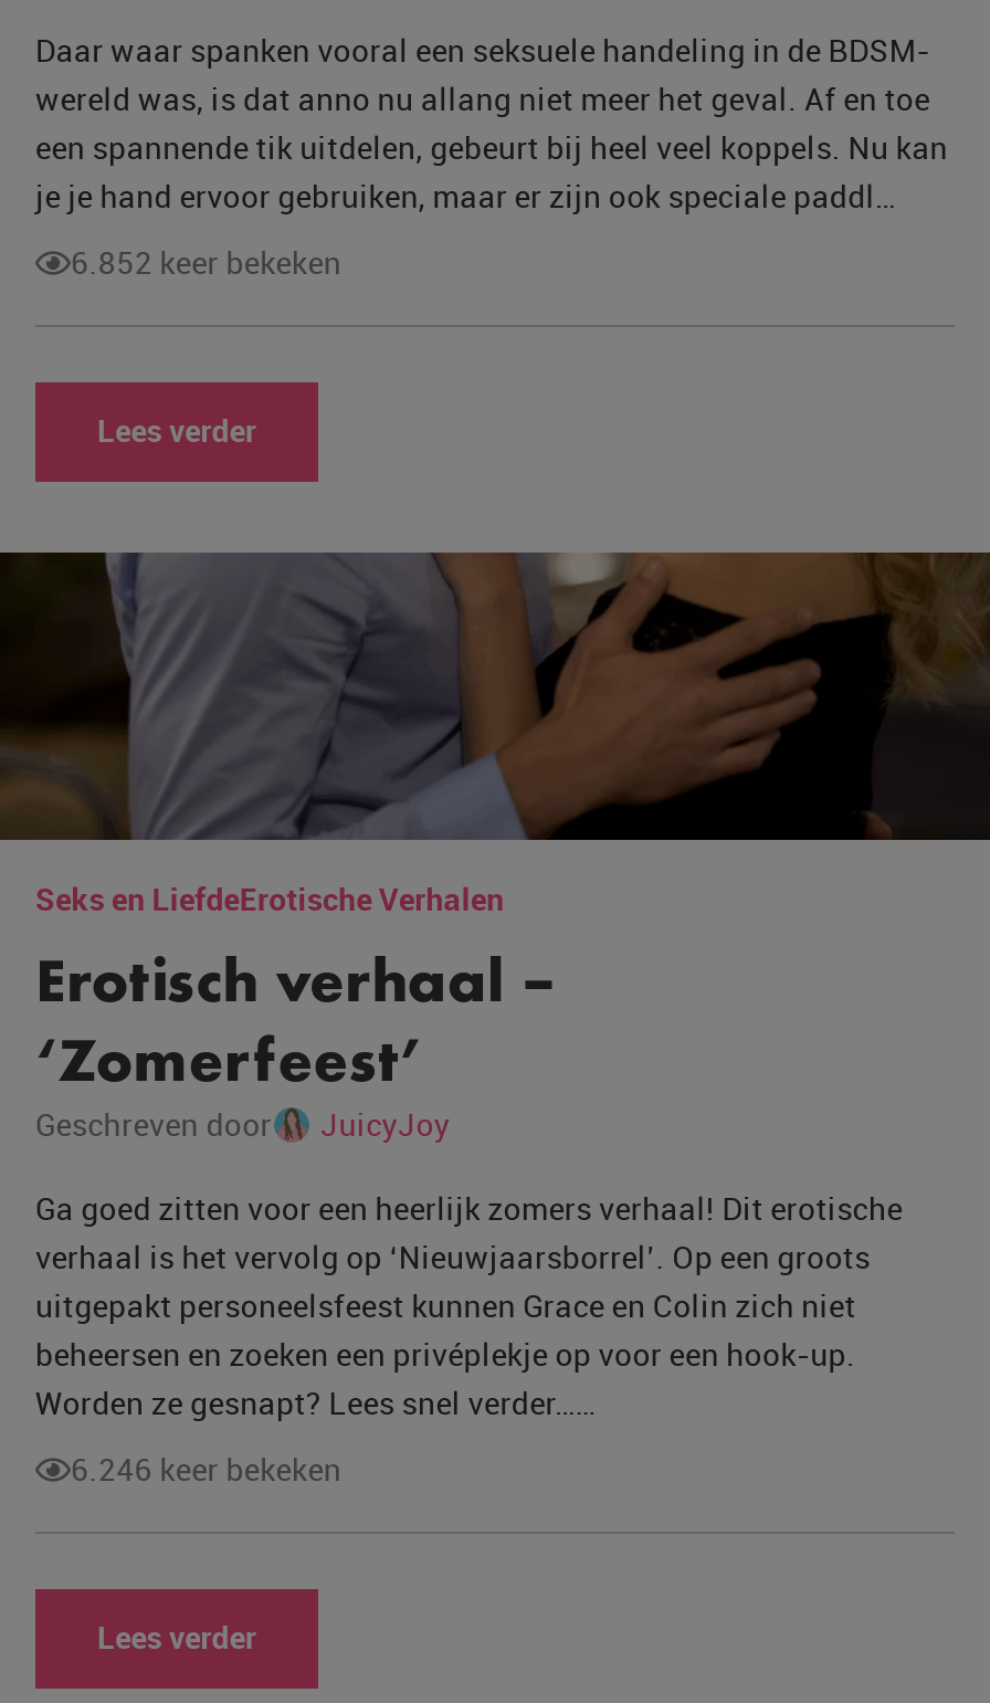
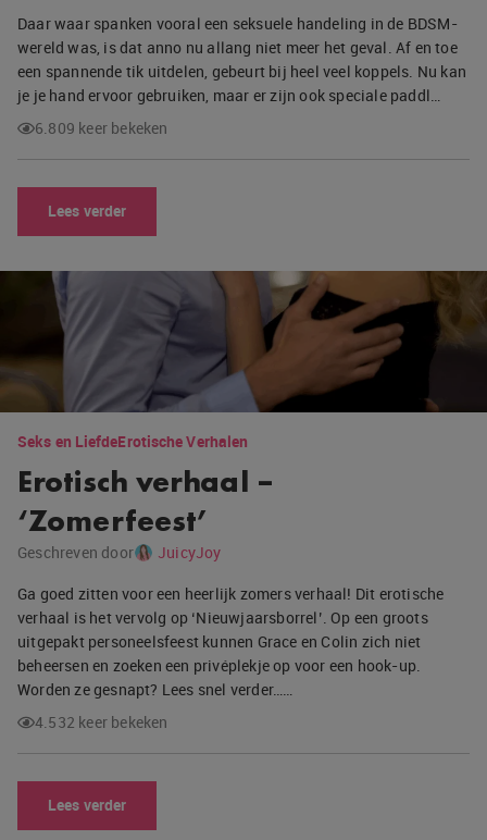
[71,241,342,283] 6.852 keer bekeken -> [35,118,168,138] 6.809 keer bekeken
[71,1448,342,1490] 6.246 keer bekeken -> [35,712,168,732] 4.532 keer bekeken

